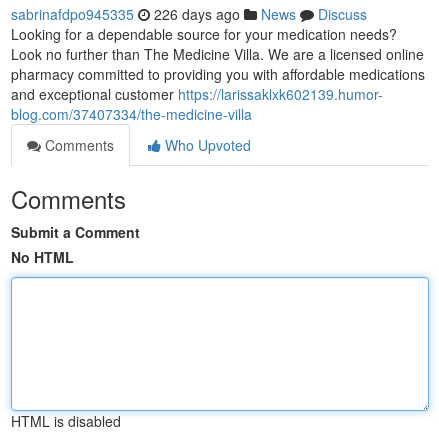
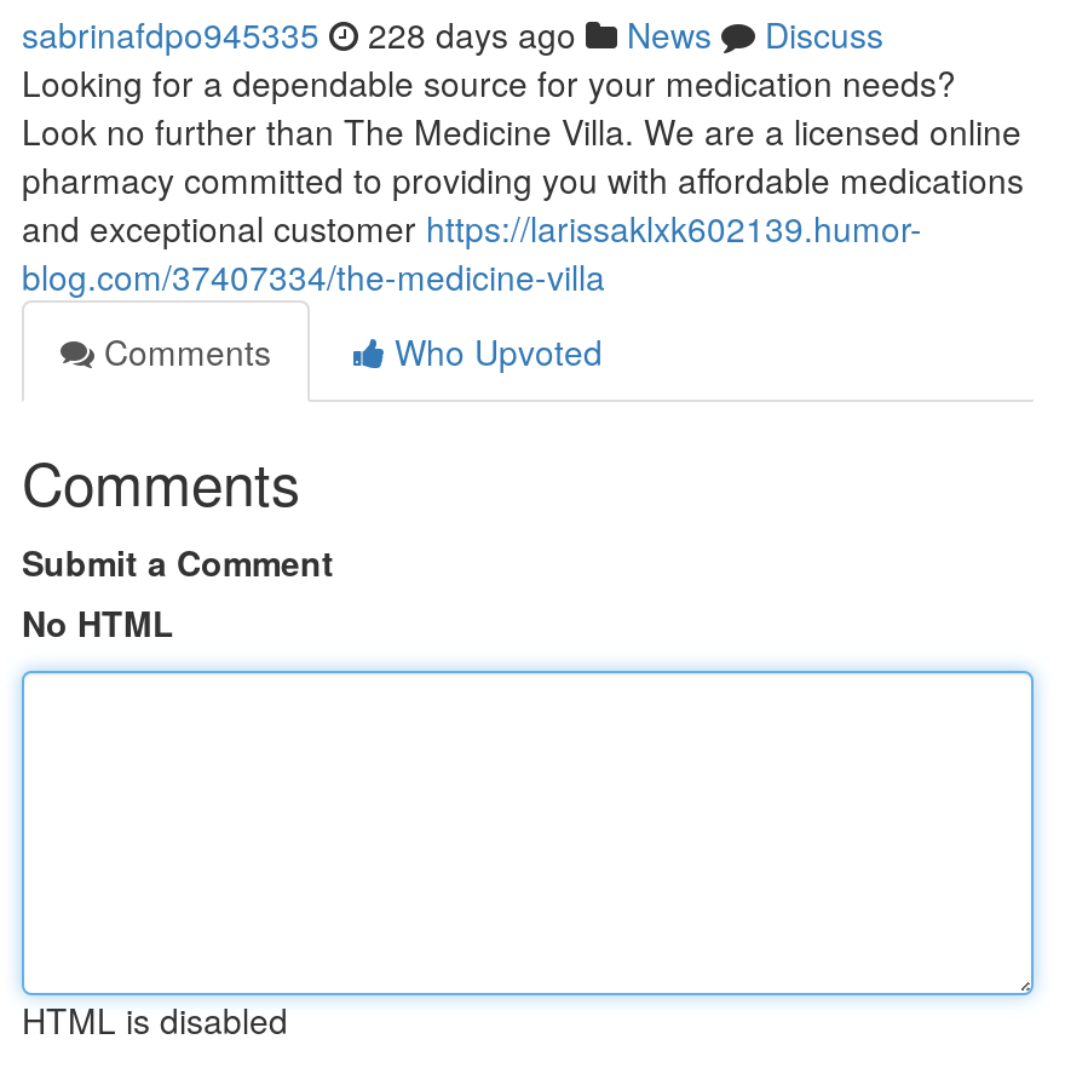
[11,4,367,24] sabrinafdpo945335 226 days ago News Discuss -> [22,10,883,58] sabrinafdpo945335 228 days ago News Discuss

